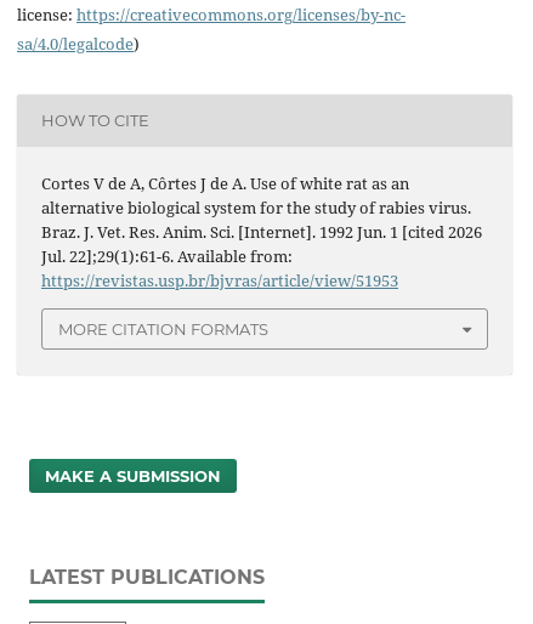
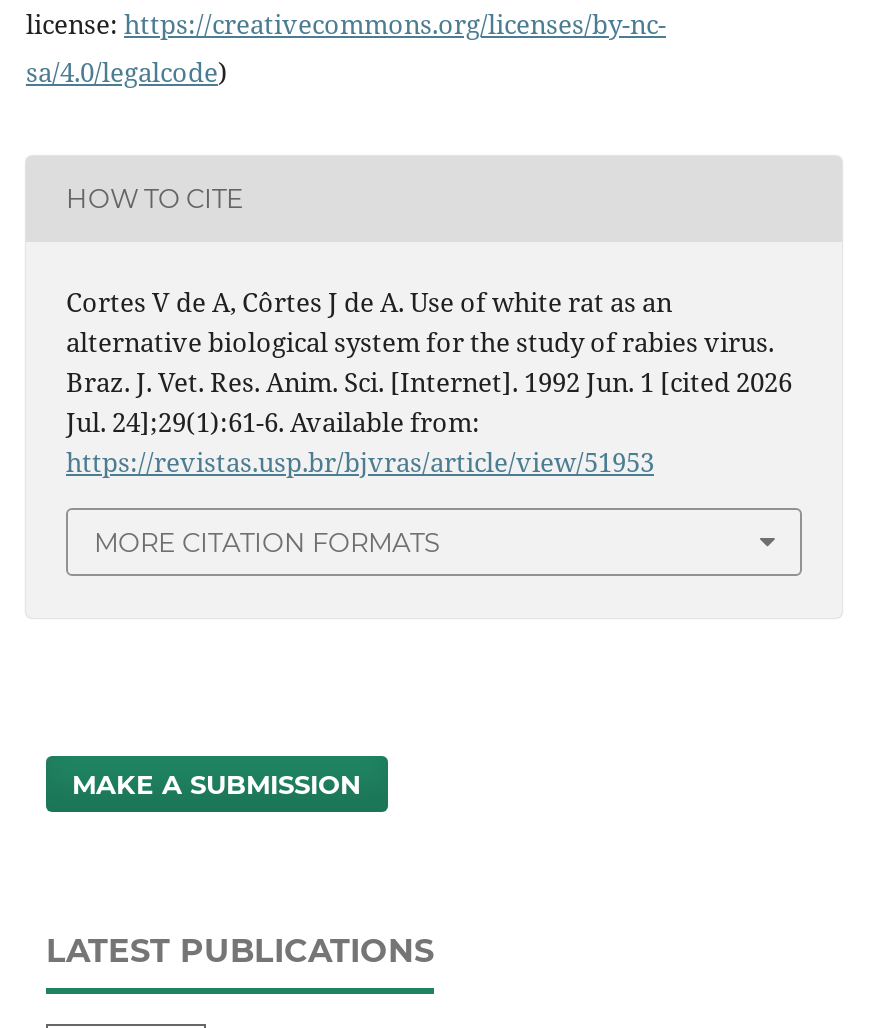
[41,245,293,267] Jul. 22];29(1):61-6. Available from: -> [66,404,480,440] Jul. 24];29(1):61-6. Available from:

